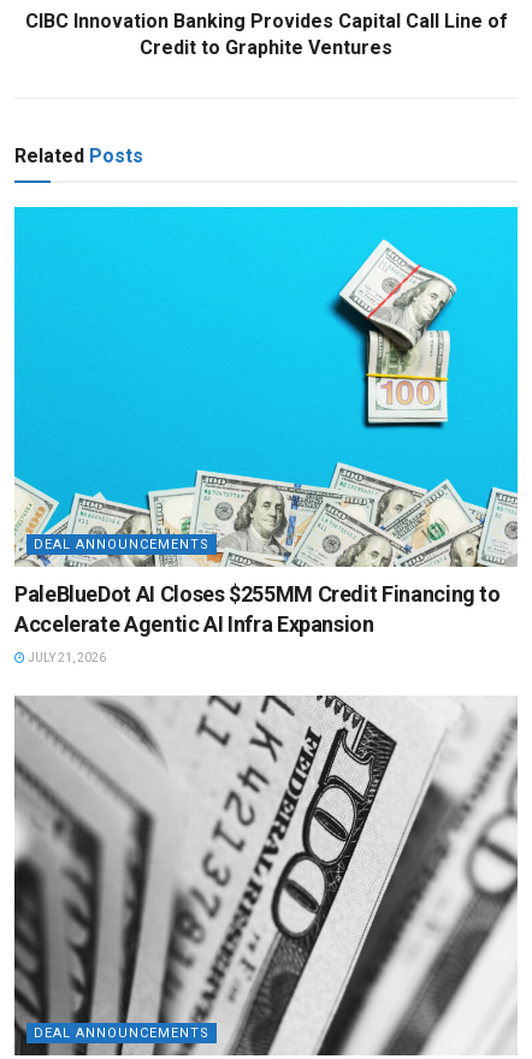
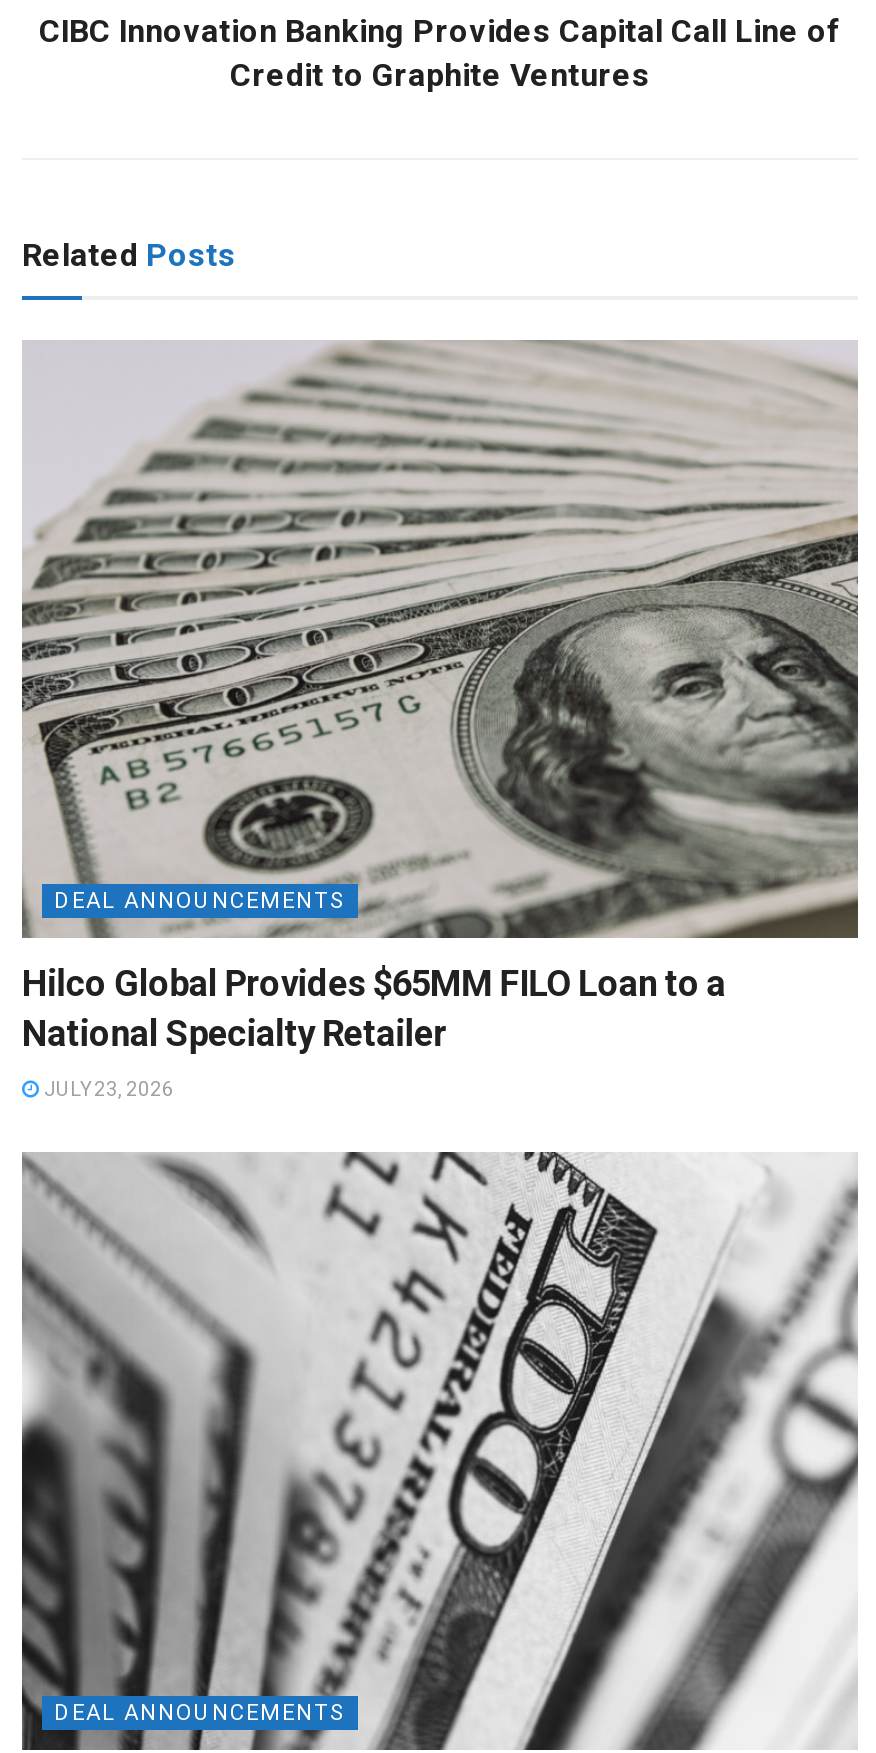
[13,206,519,636] [image] | PaleBlueDot AI Closes $255MM Credit Financing to | Accelerate Agentic AI Infra Expansion -> [20,338,860,1053] [image] | Hilco Global Provides $65MM FILO Loan to a | National Specialty Retailer
[25,651,106,664] JULY 21, 2026 -> [40,1077,174,1099] JULY 23, 2026

